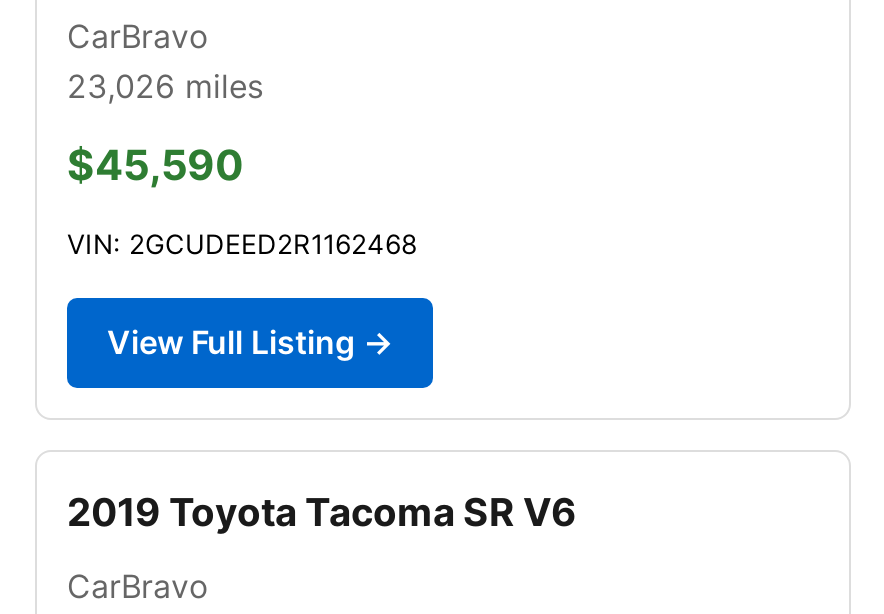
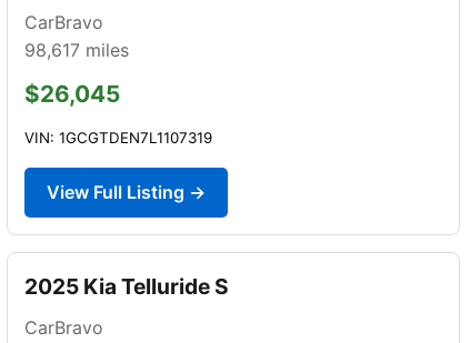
[67,66,263,106] 23,026 miles -> [24,39,129,61] 98,617 miles
[67,140,243,190] $45,590 -> [24,80,120,108] $26,045
[67,228,417,260] VIN: 2GCUDEED2R1162468 -> [24,129,212,146] VIN: 1GCGTDEN7L1107319
[67,488,577,536] 2019 Toyota Tacoma SR V6 -> [24,273,229,300] 2025 Kia Telluride S

